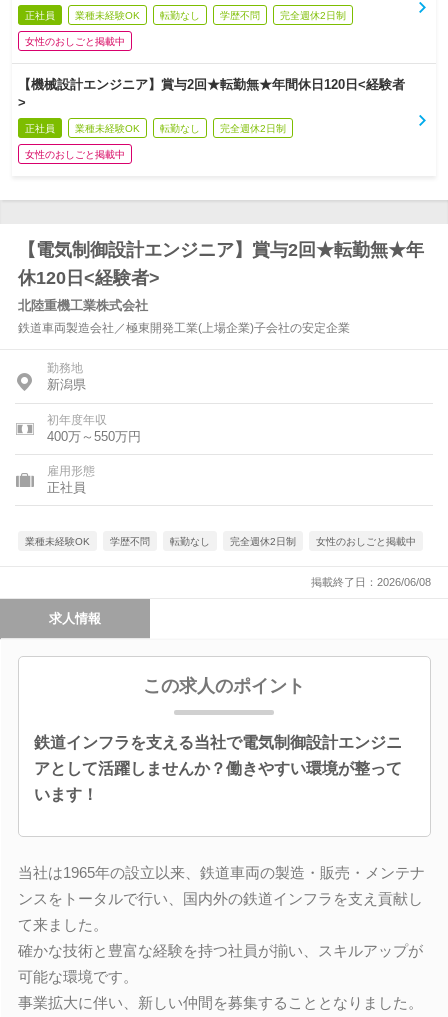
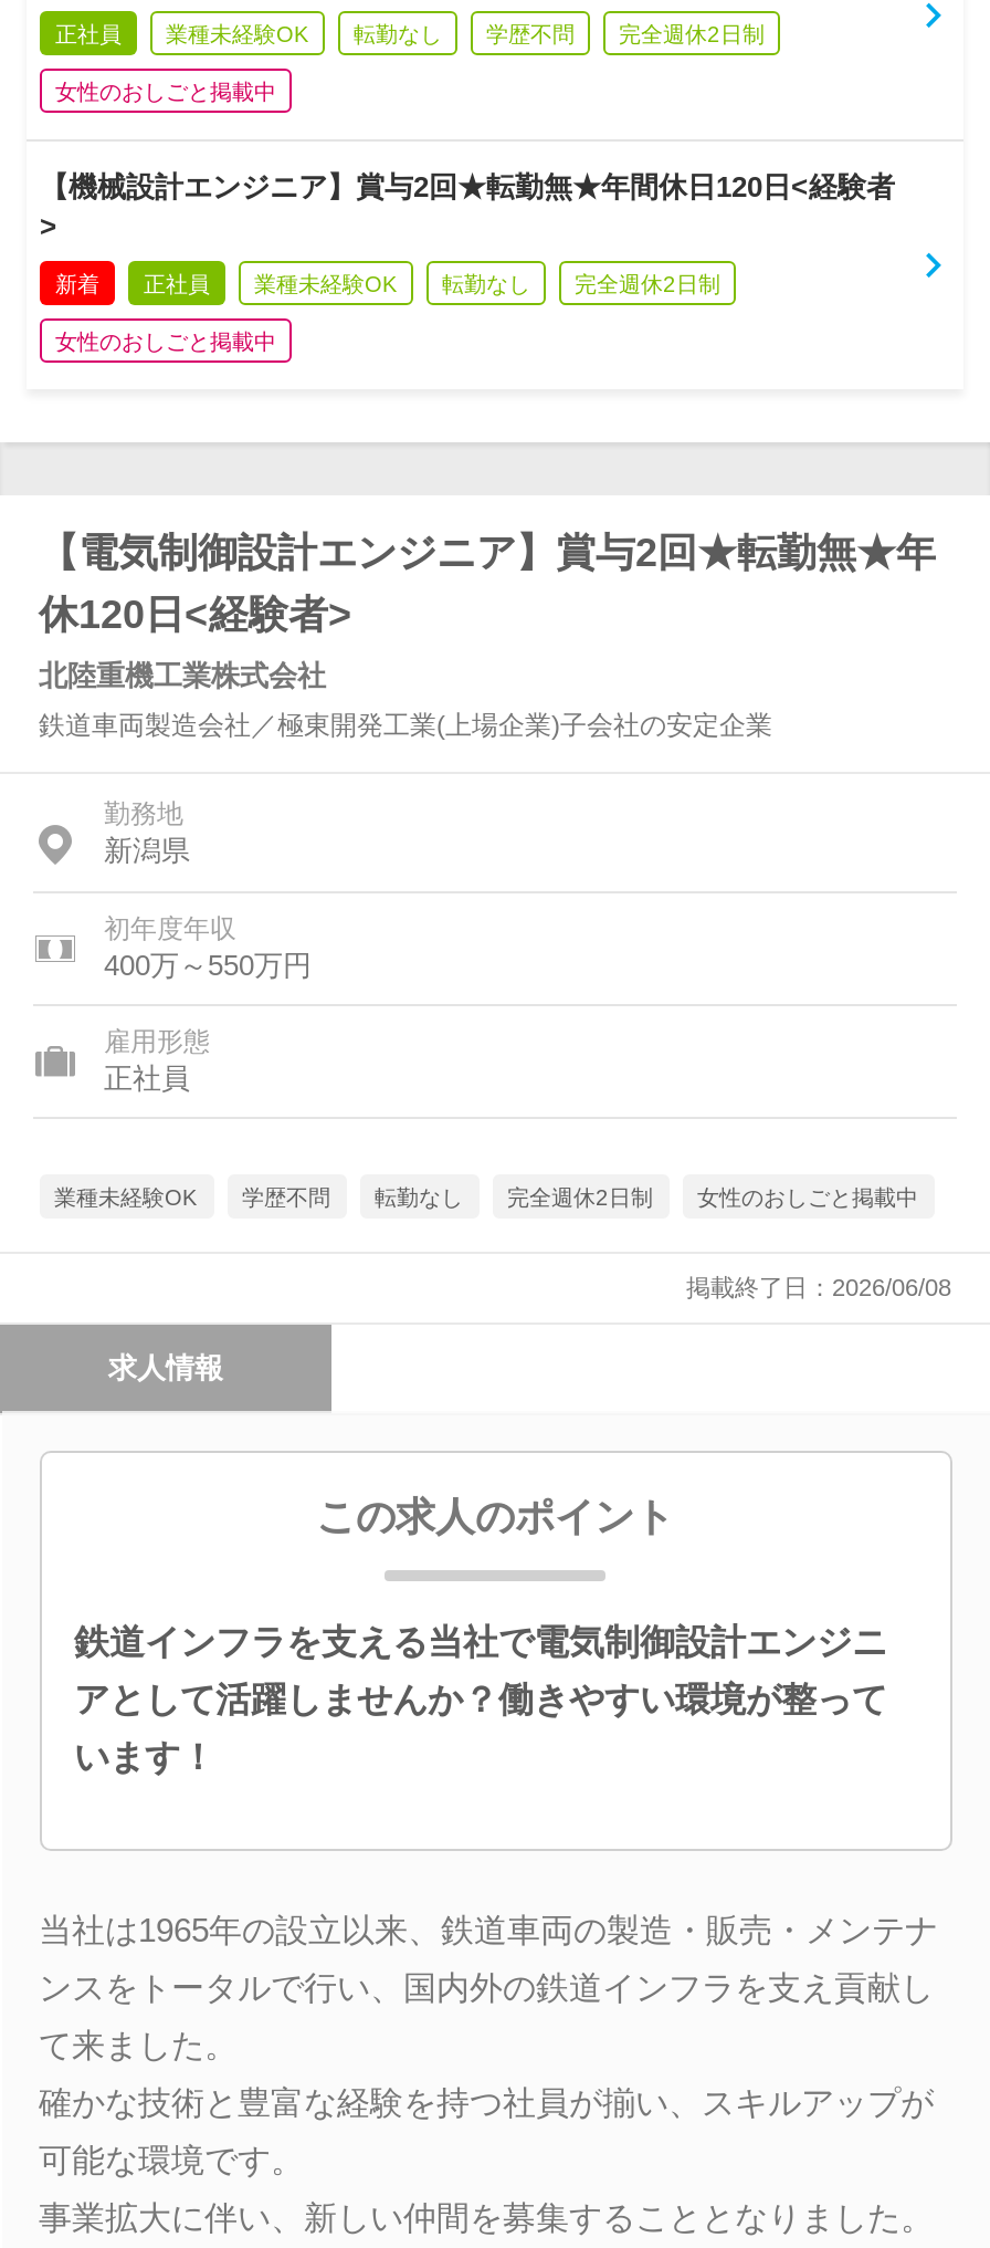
none -> [55,272,99,296] 新着

